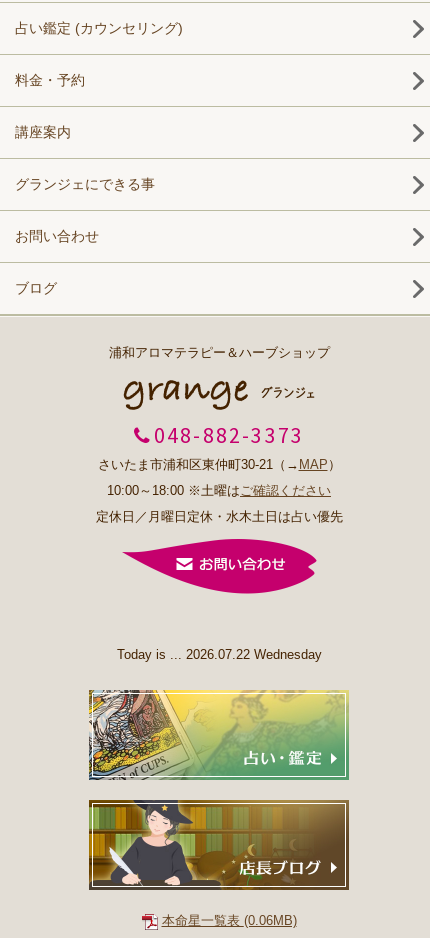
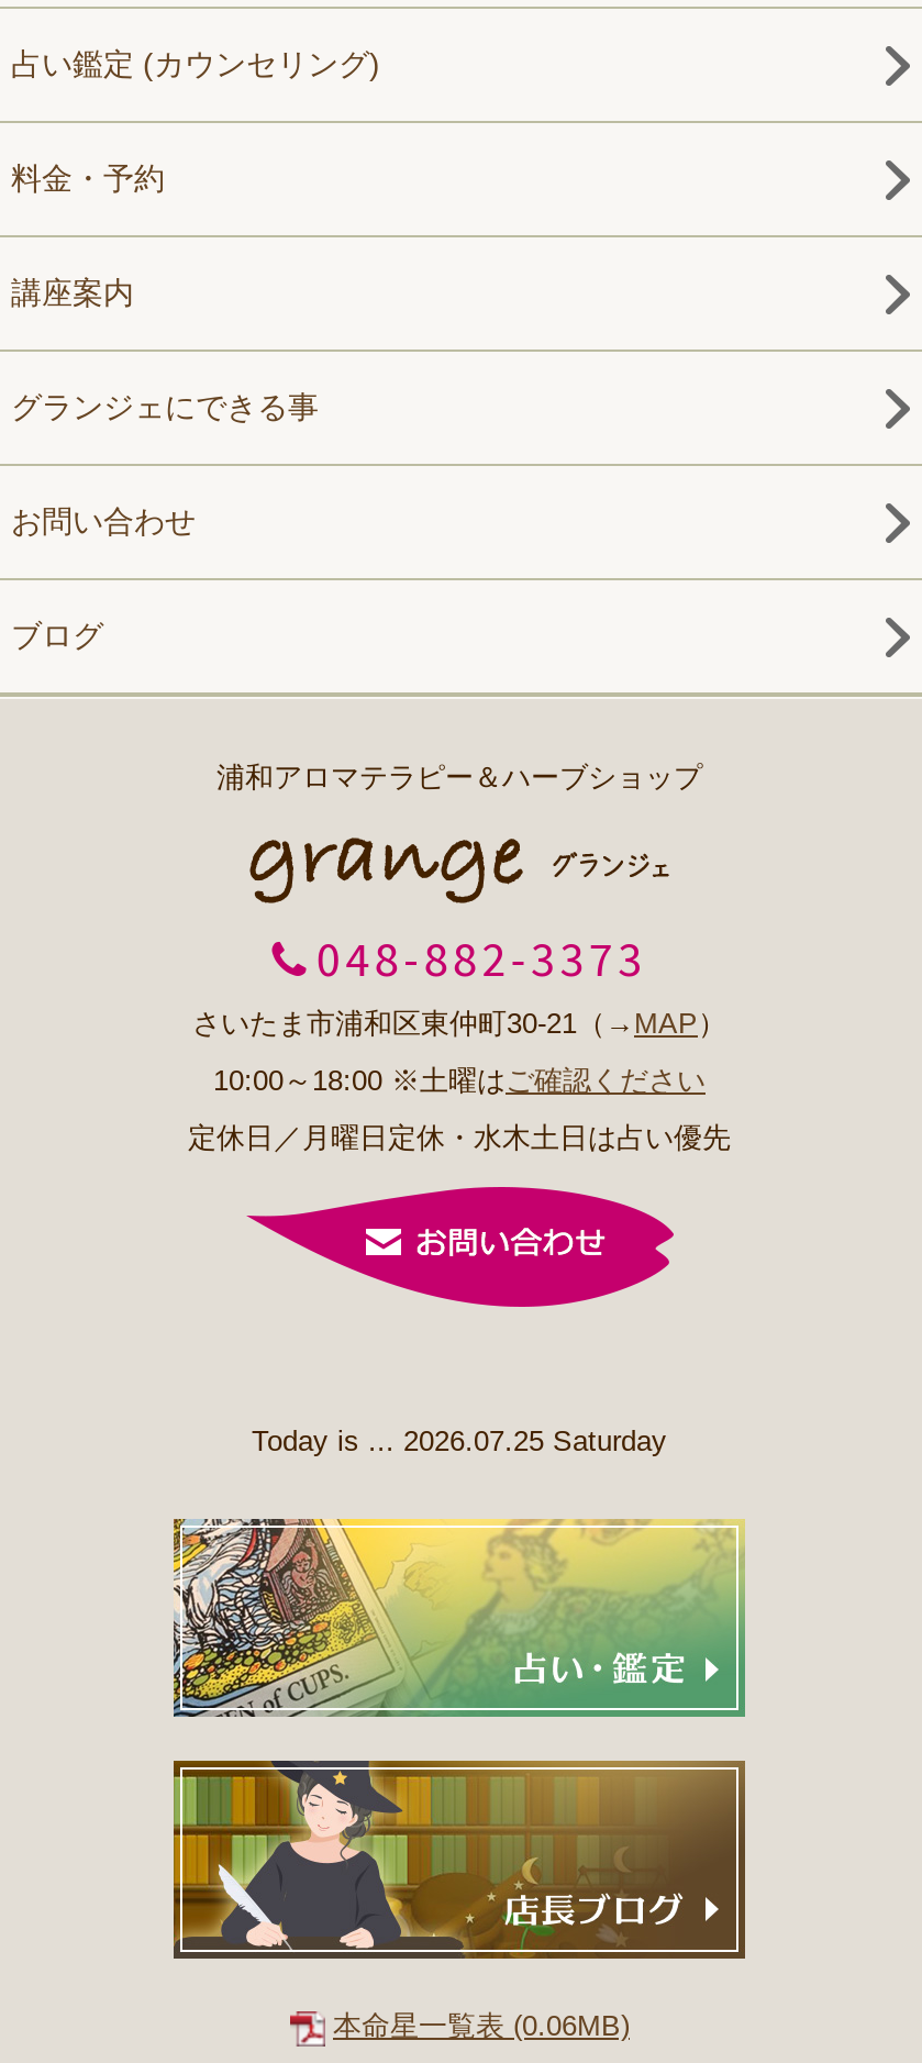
[116,647,321,662] Today is ... 2026.07.22 Wednesday -> [252,1424,667,1457] Today is ... 2026.07.25 Saturday

